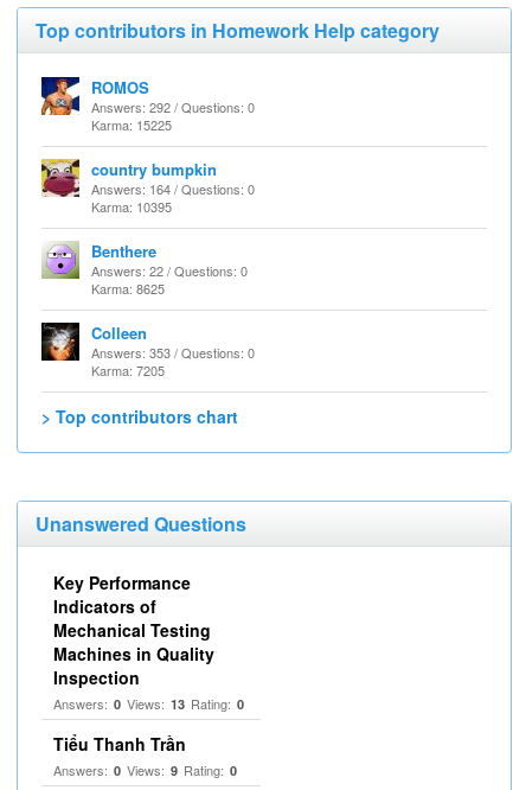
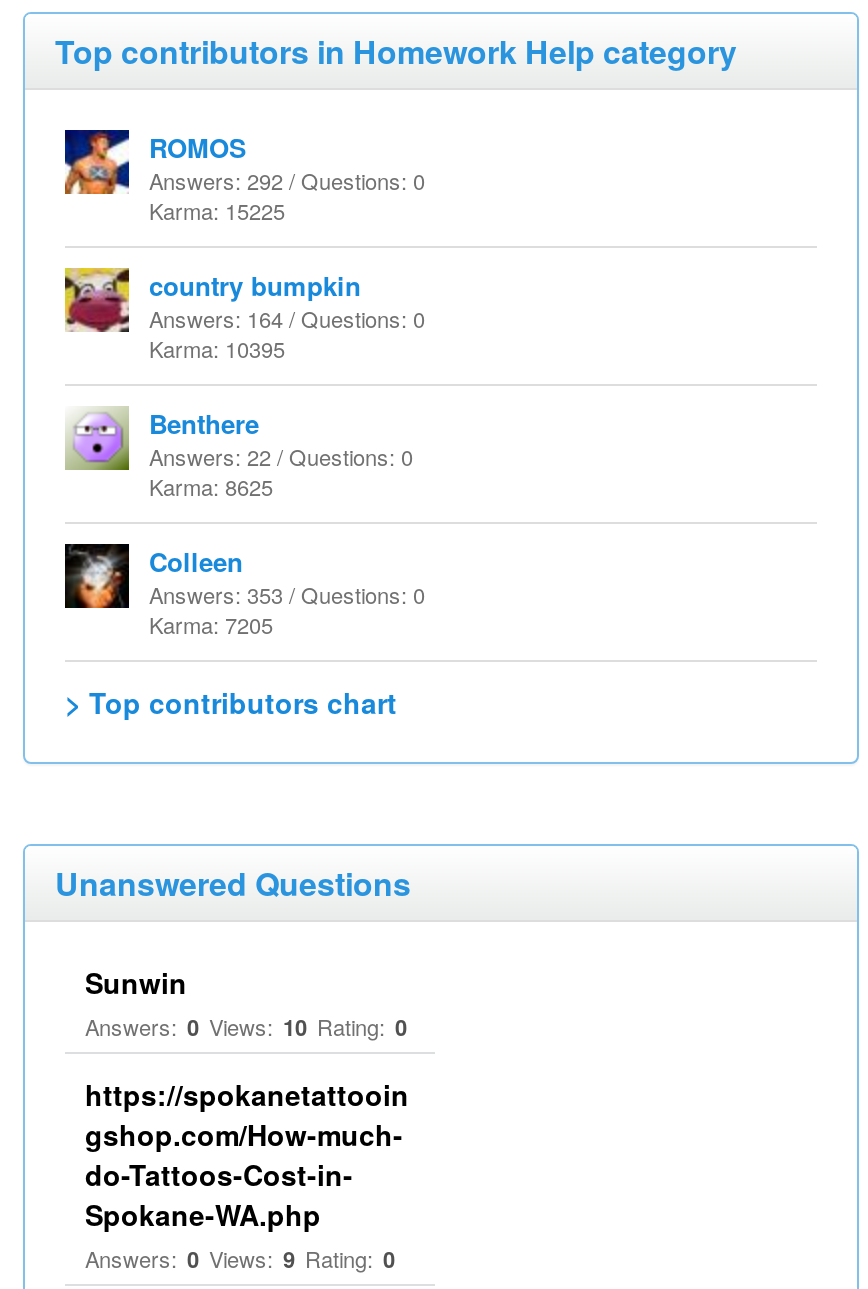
[53,571,244,713] Key Performance | Indicators of | Mechanical Testing | Machines in Quality | Inspection | Answers: 0 Views: 13 Rating: 0 -> [85,962,407,1042] Sunwin | Answers: 0 Views: 10 Rating: 0
[53,732,186,756] Tiểu Thanh Trần -> [85,1074,409,1234] https://spokanetattooin | gshop.com/How-much- | do-Tattoos-Cost-in- | Spokane-WA.php

